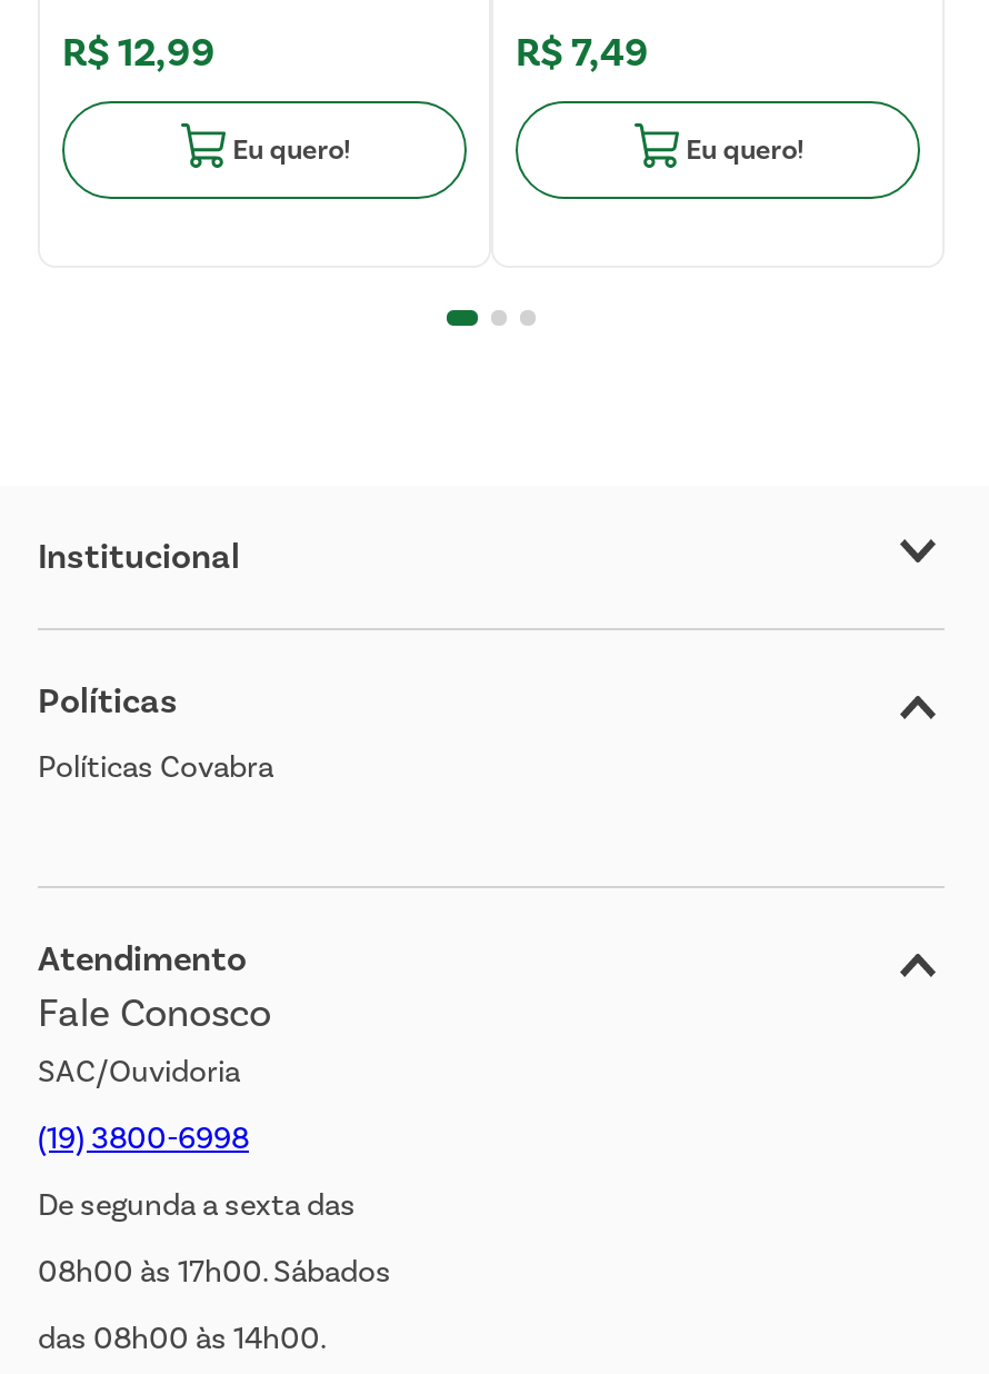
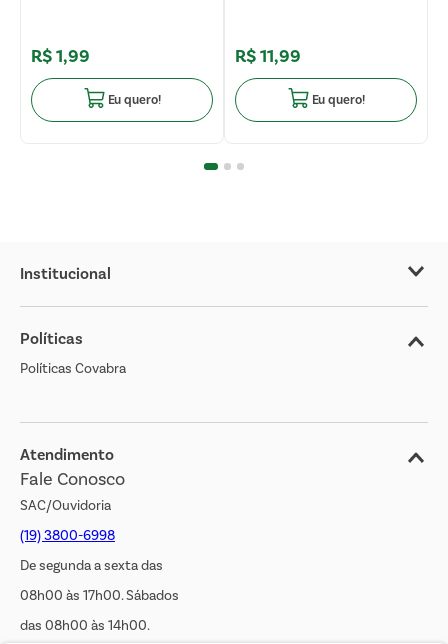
[62,28,216,77] R$ 12,99 -> [31,45,90,67] R$ 1,99
[516,28,649,77] R$ 7,49 -> [235,45,301,67] R$ 11,99

